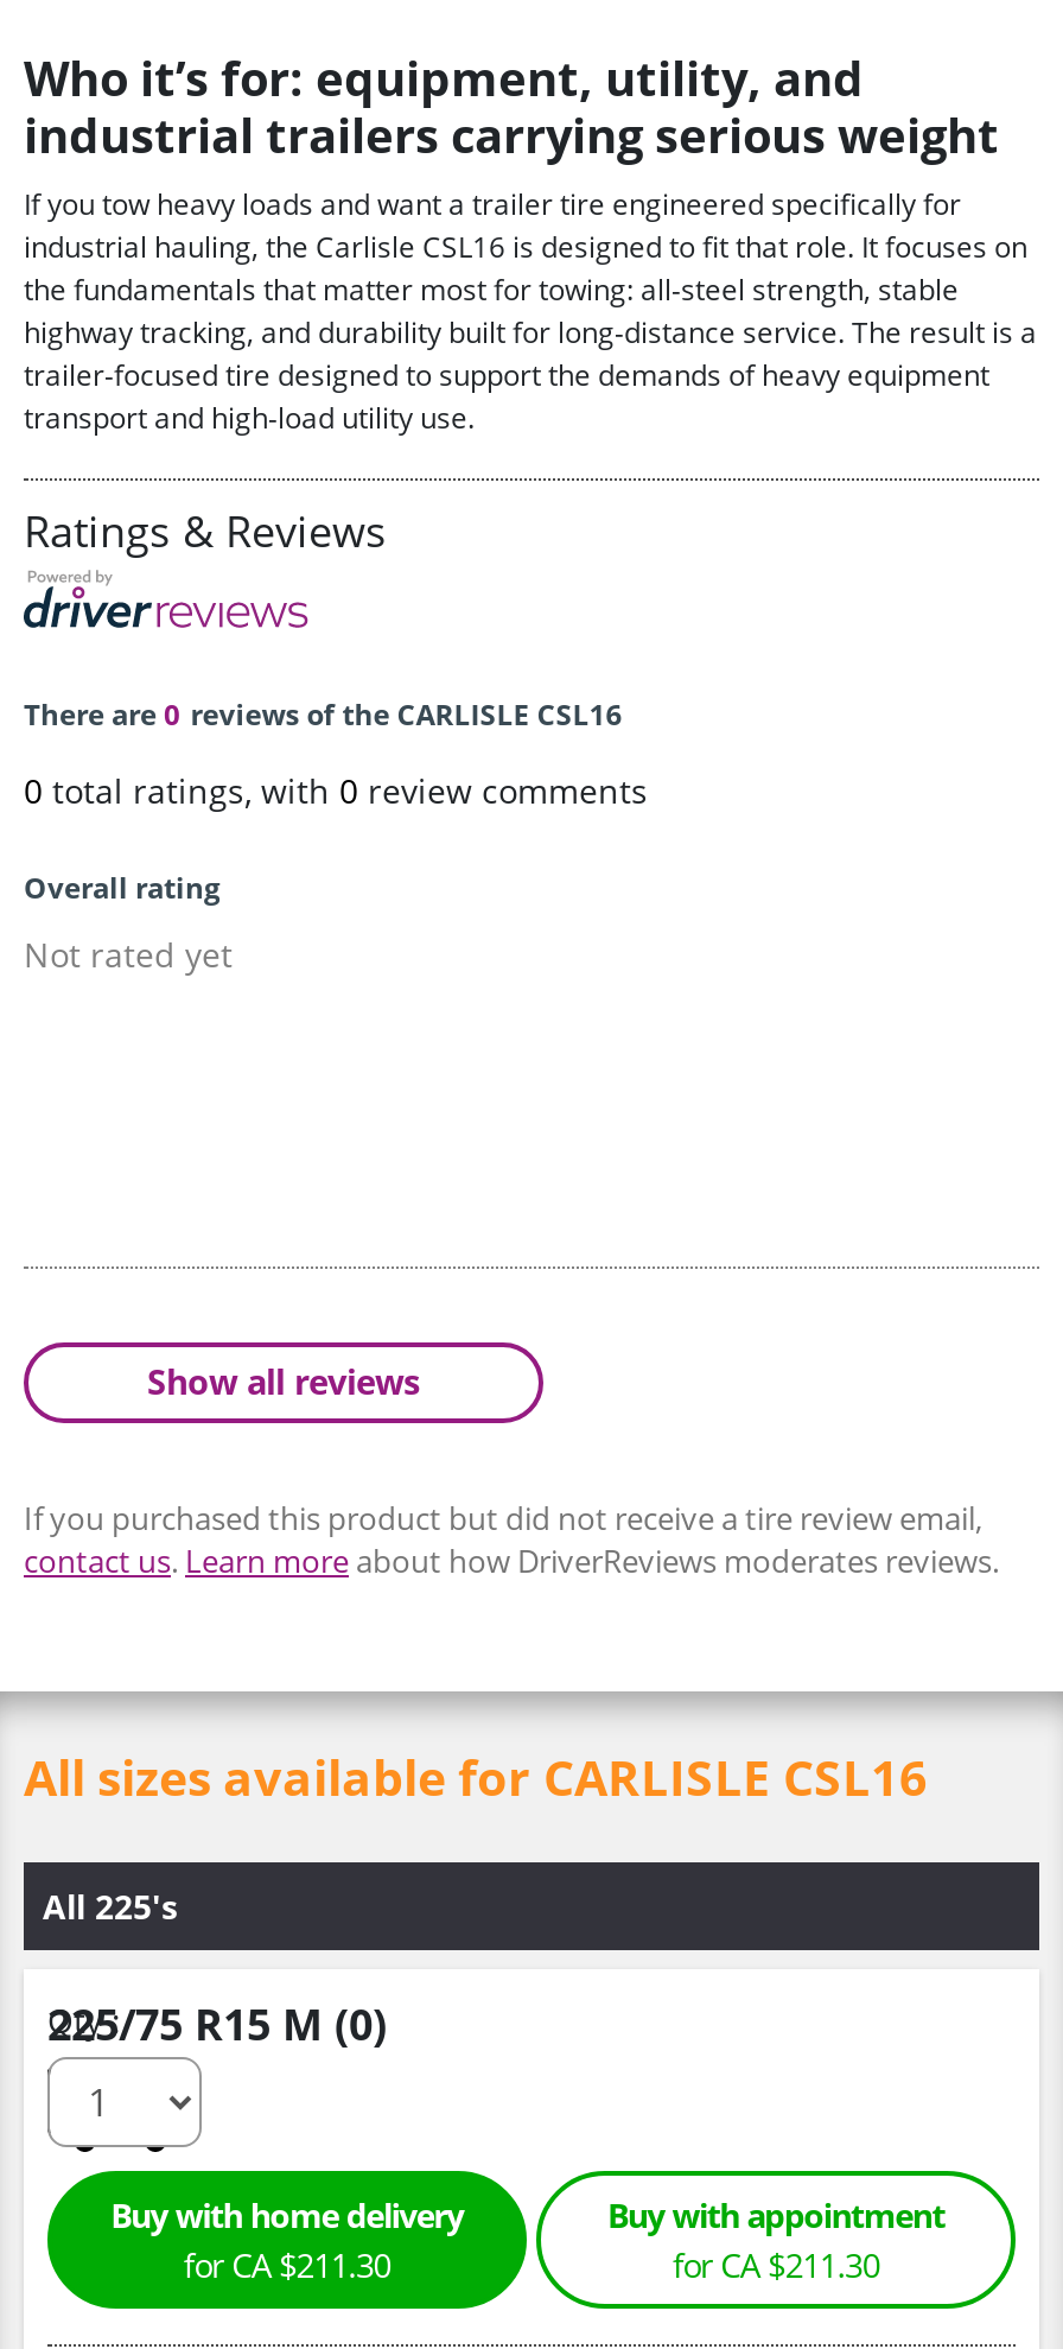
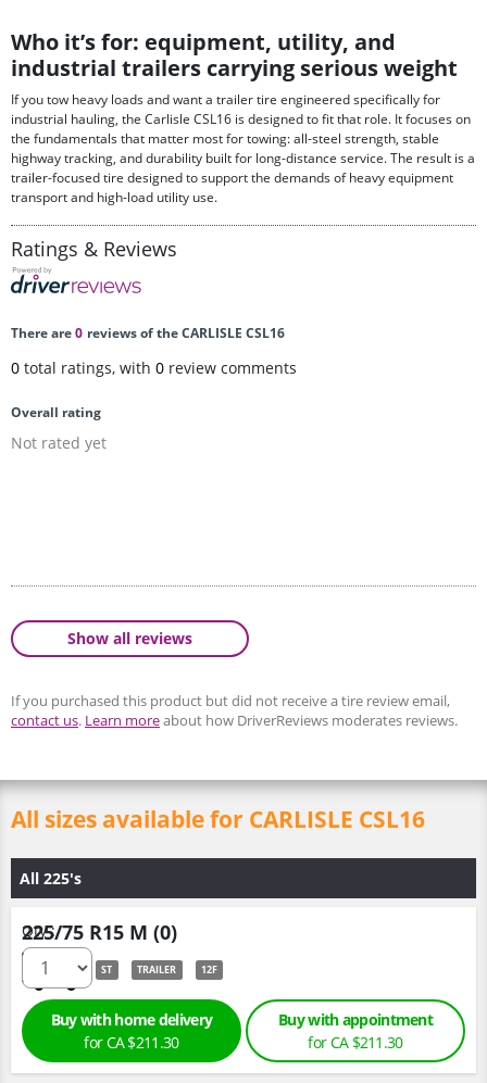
none -> [102,962,217,976] ST | TRAILER | 12F

